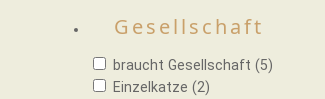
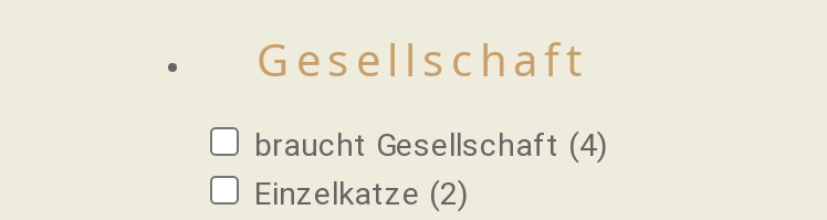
[109,57,273,73] braucht Gesellschaft (5) -> [245,127,608,162] braucht Gesellschaft (4)

